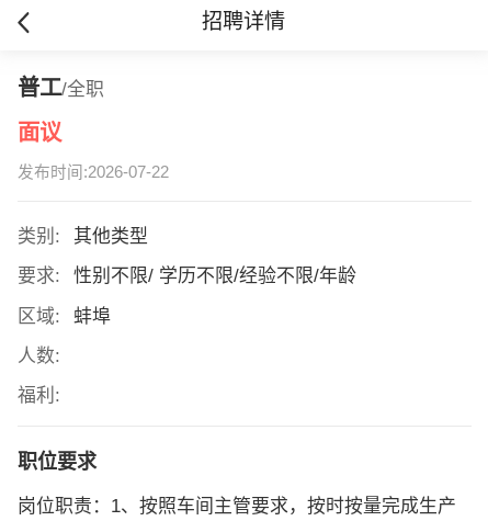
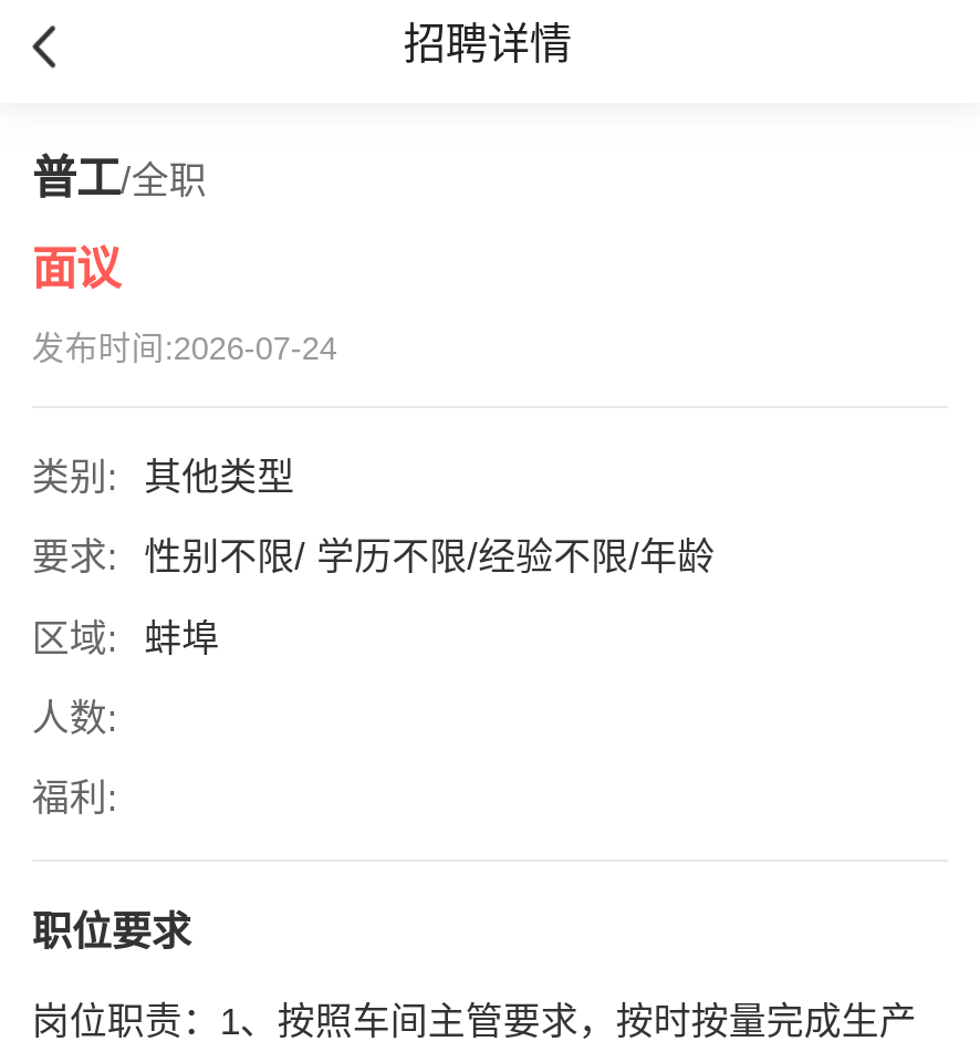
[17,164,169,181] 发布时间:2026-07-22 -> [32,331,337,367] 发布时间:2026-07-24

